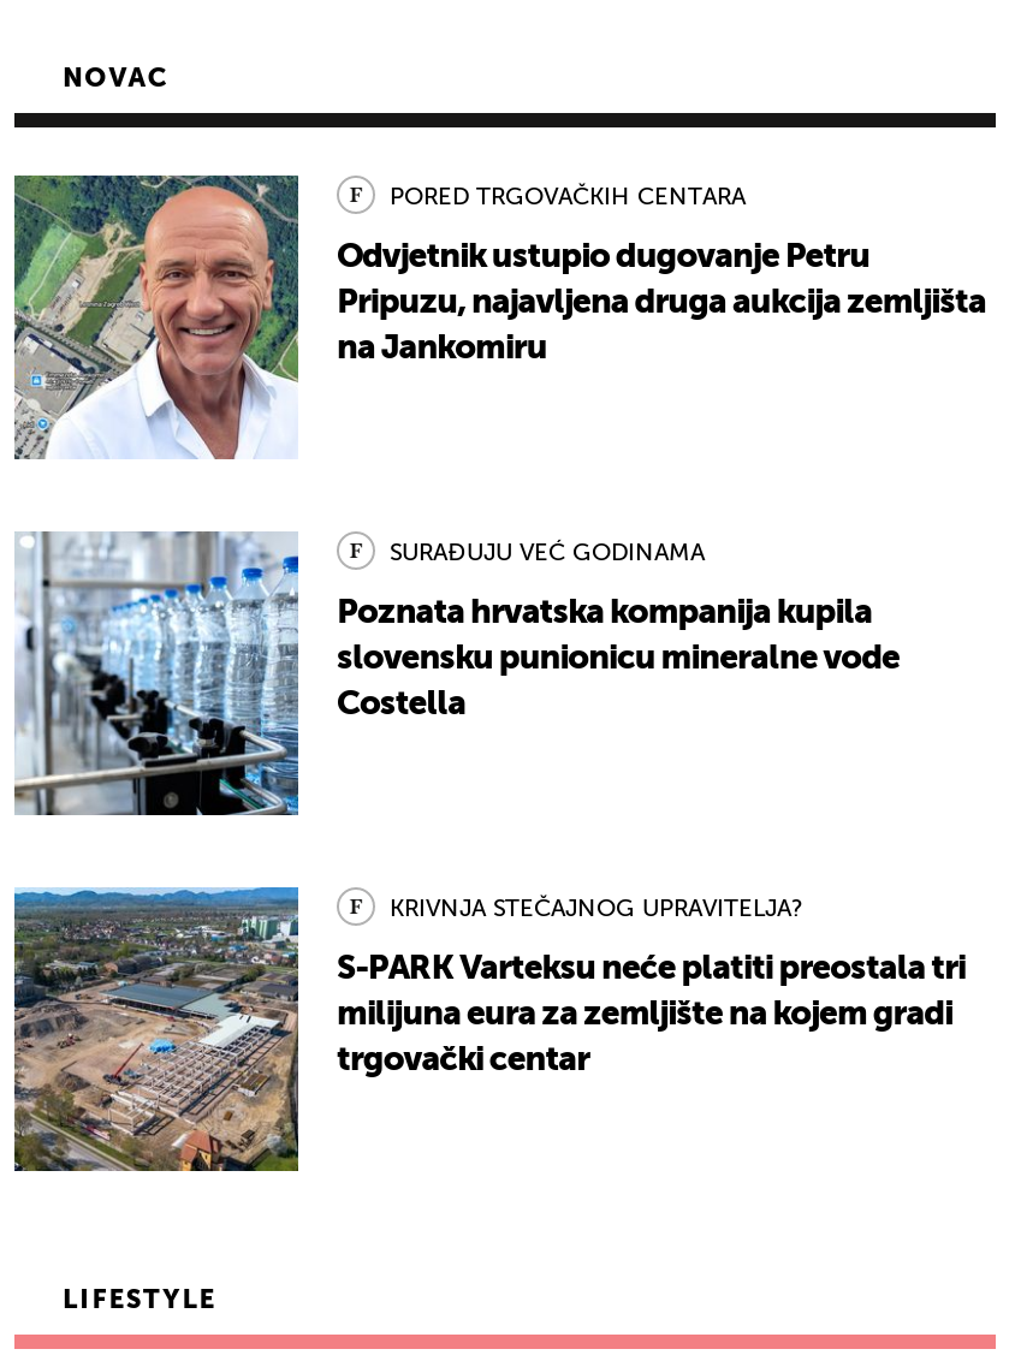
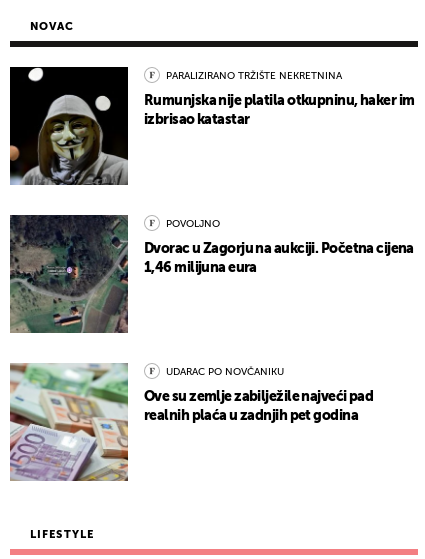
[12,173,986,462] [image] | Odvjetnik ustupio dugovanje Petru | Pripuzu, najavljena druga aukcija zemljišta | na Jankomiru -> [9,66,414,186] [image] | Rumunjska nije platila otkupninu, haker im | izbrisao katastar
[390,186,746,210] PORED TRGOVAČKIH CENTARA -> [166,71,342,81] PARALIZIRANO TRŽIŠTE NEKRETNINA
[14,529,900,818] [image] | Poznata hrvatska kompanija kupila | slovensku punionicu mineralne vode | Costella -> [9,214,414,334] [image] | Dvorac u Zagorju na aukciji. Početna cijena | 1,46 milijuna eura
[390,542,705,566] SURAĐUJU VEĆ GODINAMA -> [166,219,220,229] POVOLJNO
[12,885,966,1173] [image] | S-PARK Varteksu neće platiti preostala tri | milijuna eura za zemljište na kojem gradi | trgovački centar -> [10,363,373,482] [image] | Ove su zemlje zabilježile najveći pad | realnih plaća u zadnjih pet godina
[390,897,803,921] KRIVNJA STEČAJNOG UPRAVITELJA? -> [166,367,284,377] UDARAC PO NOVČANIKU

